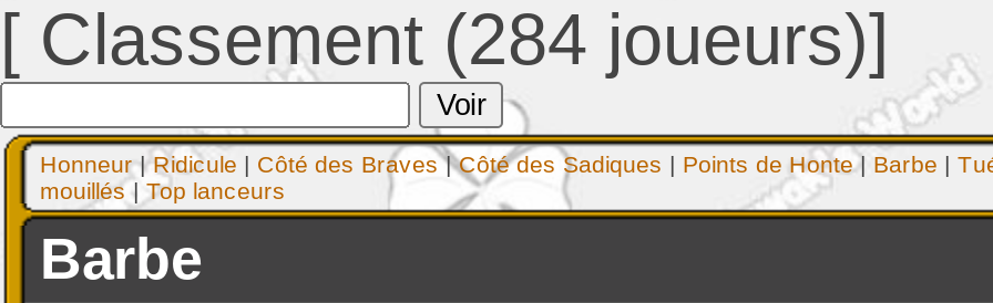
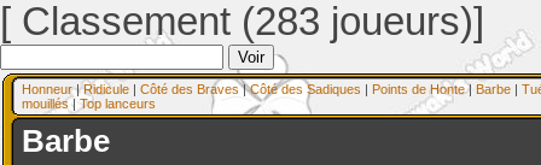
[0,0,889,80] [ Classement (284 joueurs)] -> [0,0,484,43] [ Classement (283 joueurs)]

